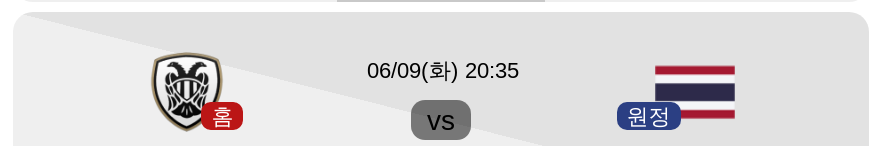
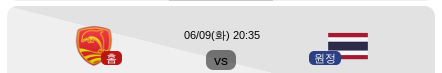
[151,52,223,132] [image] -> [76,26,112,66] [image]

